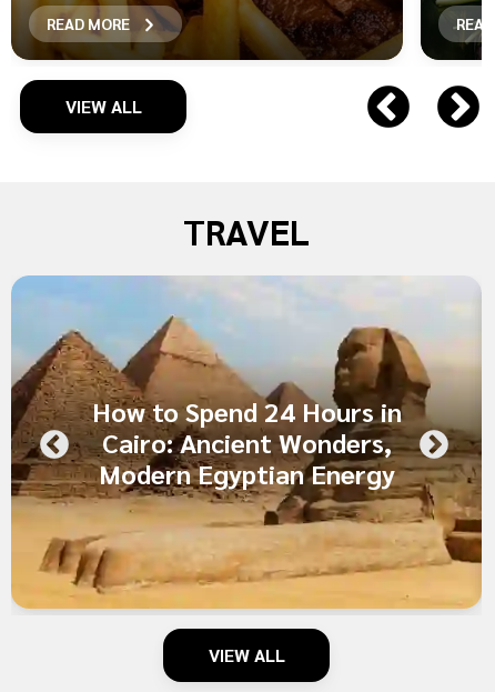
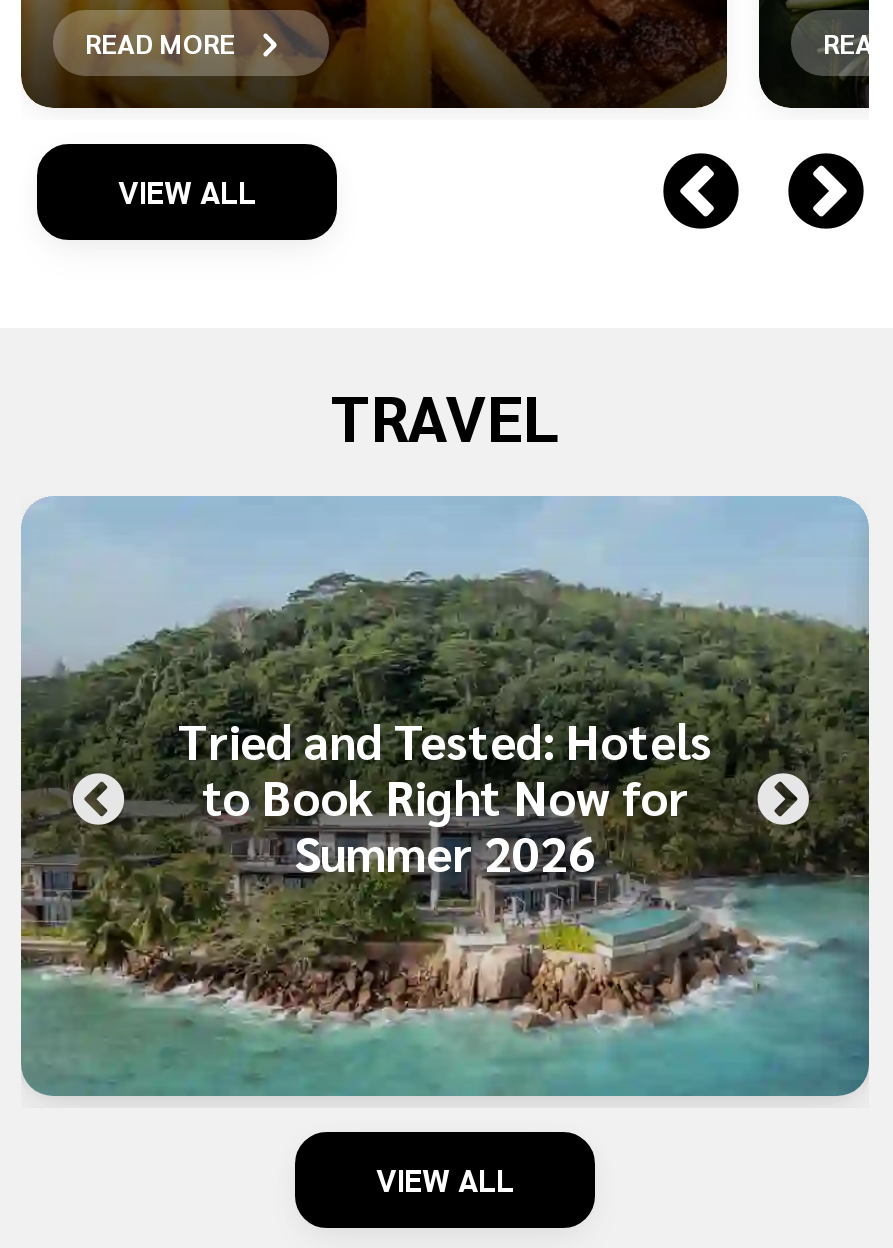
[10,277,483,610] [image] | How to Spend 24 Hours in | Cairo: Ancient Wonders, | Modern Egyptian Energy -> [19,496,871,1098] [image] | Tried and Tested: Hotels | to Book Right Now for | Summer 2026

